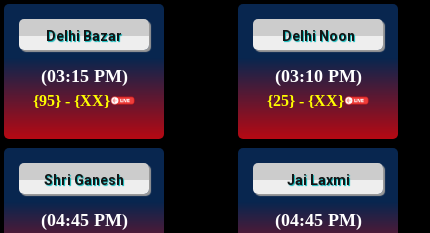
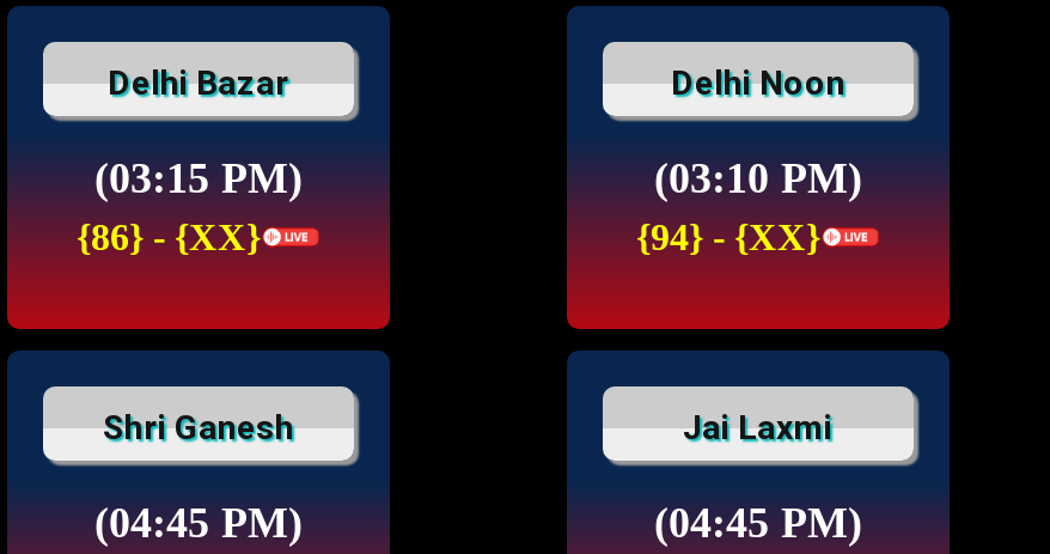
[33,92,110,109] {95} - {XX} -> [77,216,261,257] {86} - {XX}
[267,92,344,109] {25} - {XX} -> [636,216,820,257] {94} - {XX}

